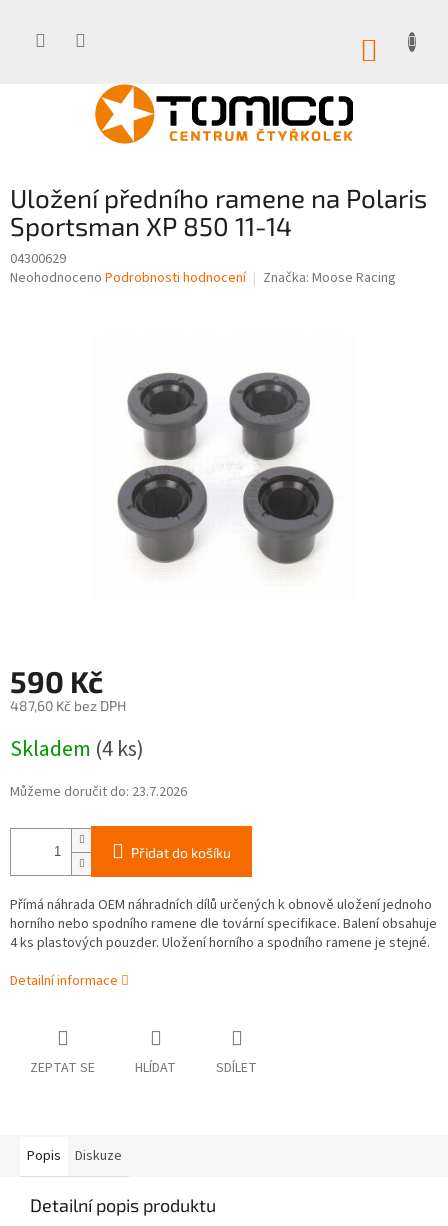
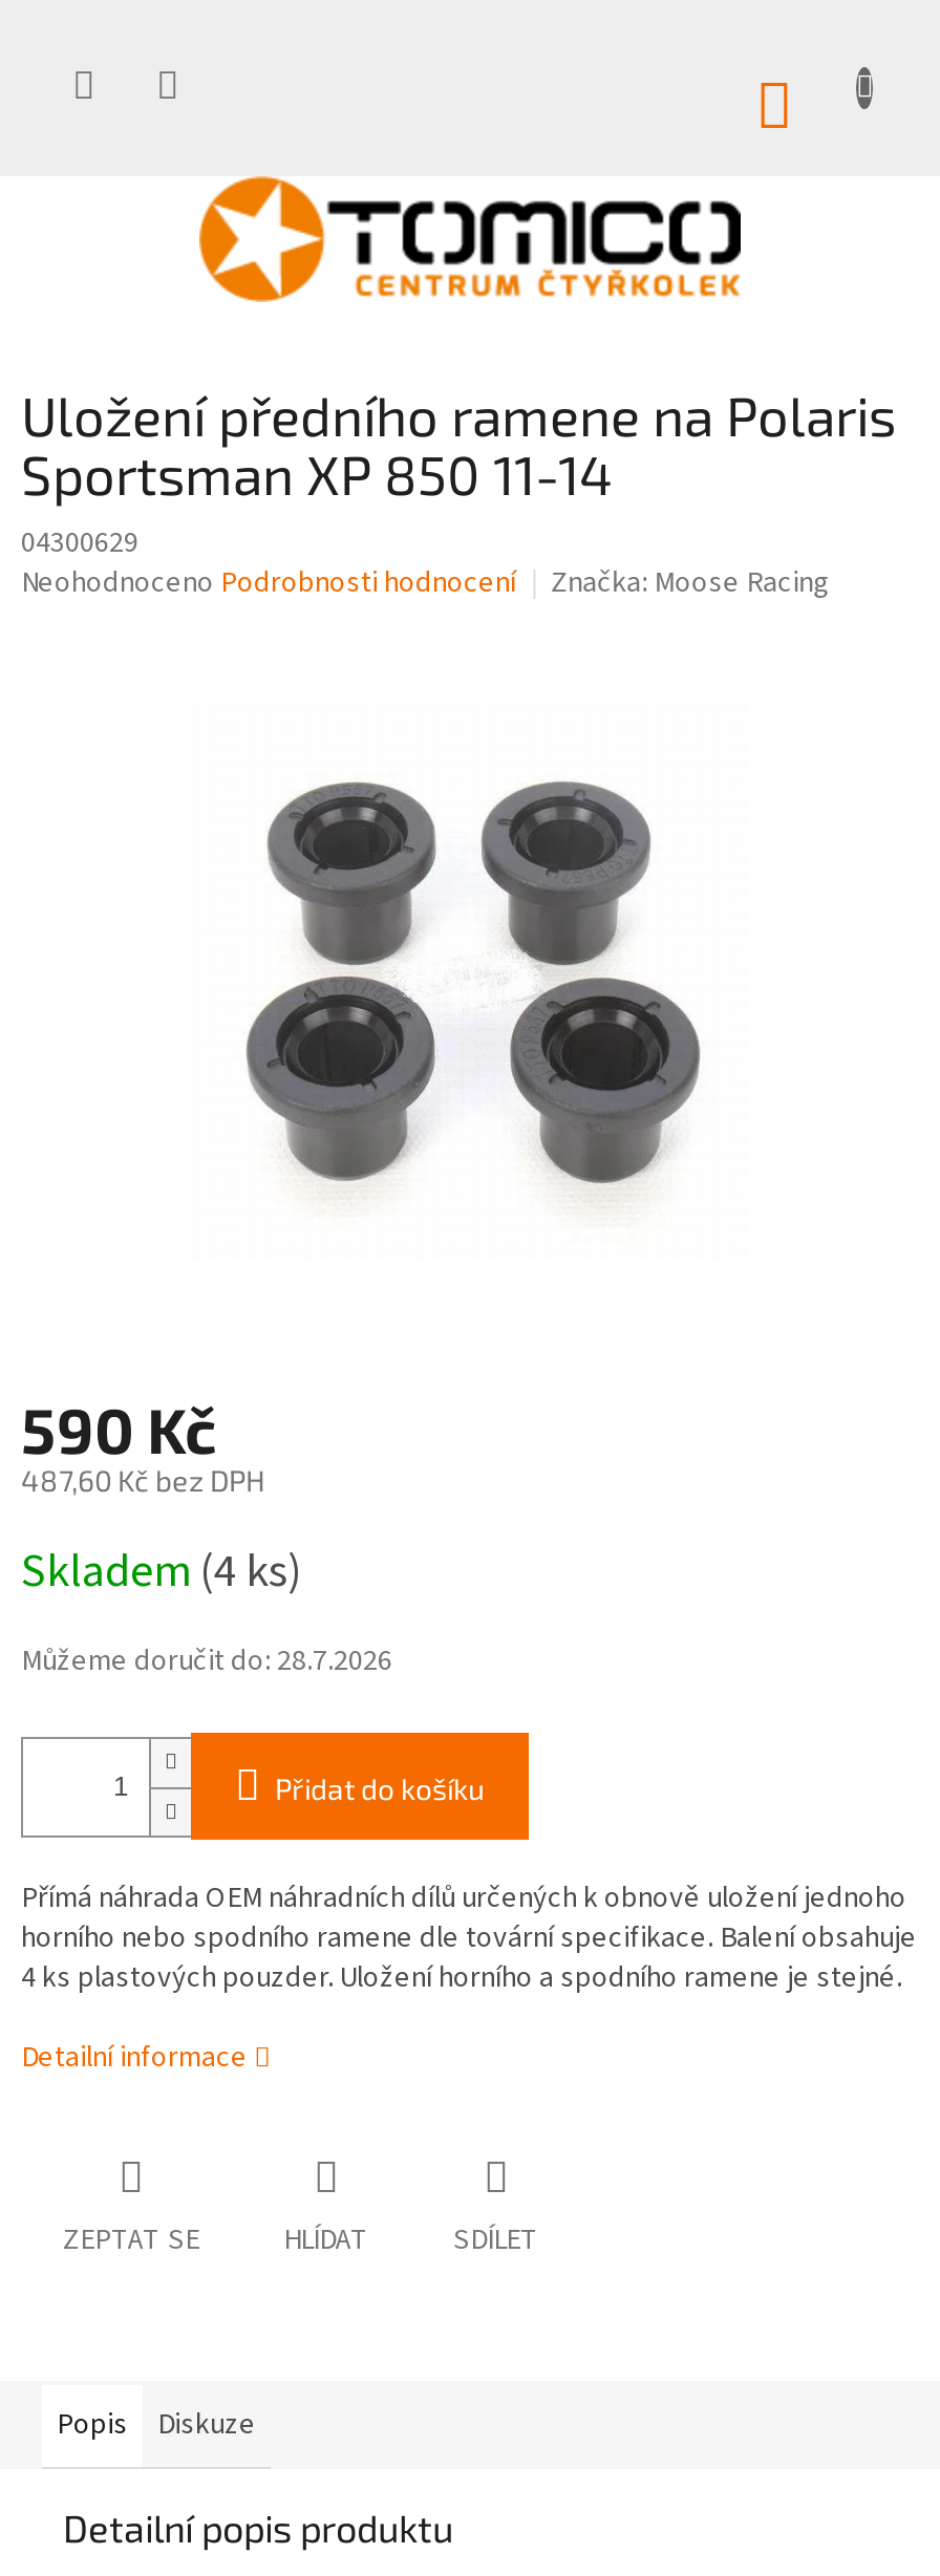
[10,782,187,802] Můžeme doručit do: 23.7.2026 -> [21,1641,392,1683] Můžeme doručit do: 28.7.2026

